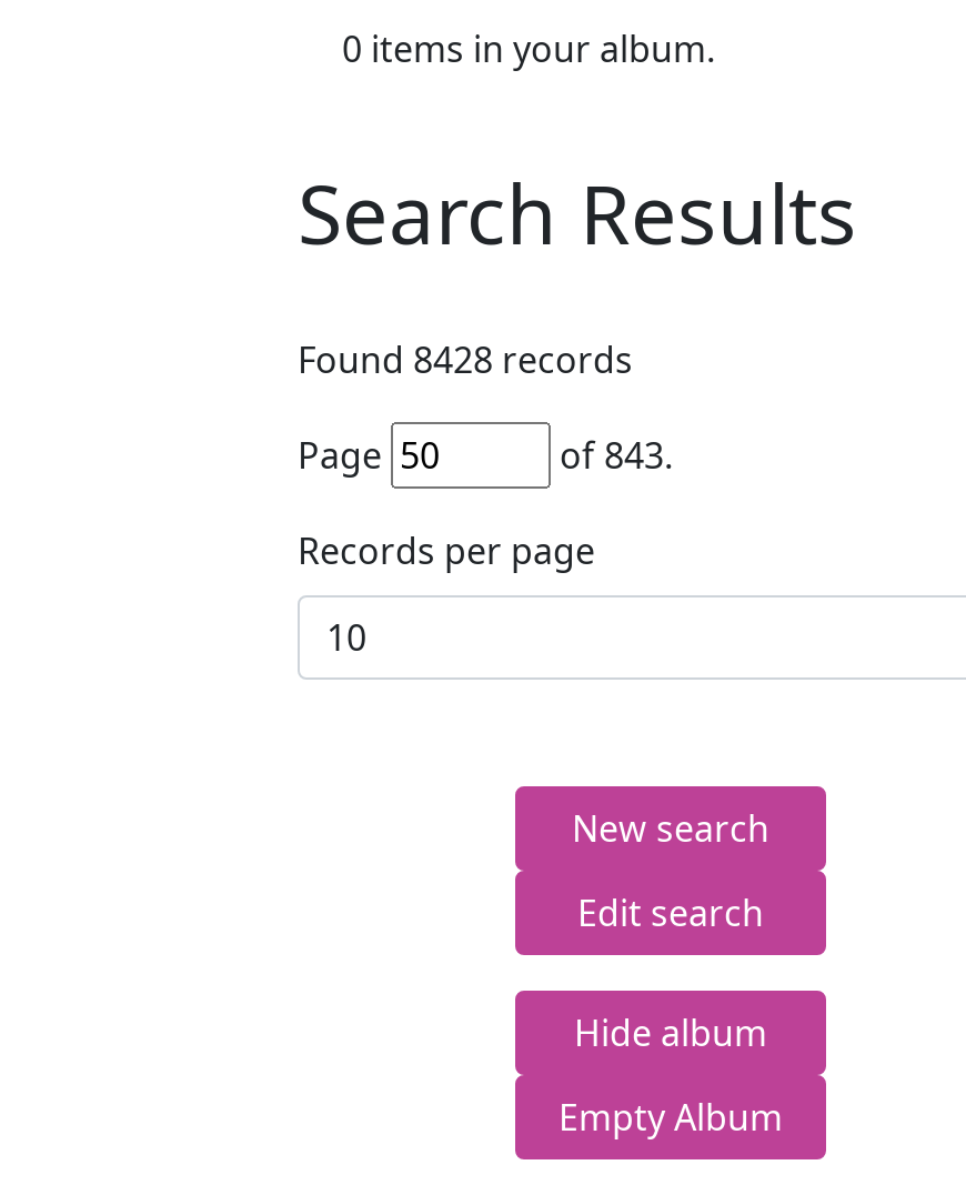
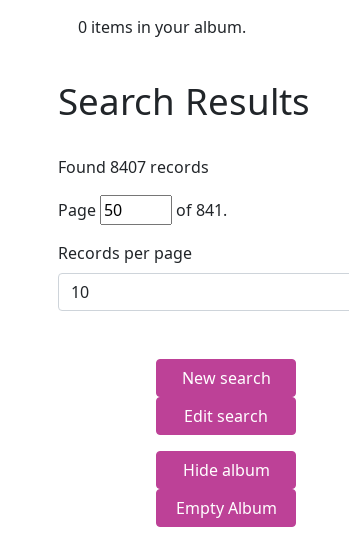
[298,335,633,384] Found 8428 records -> [58,156,209,178] Found 8407 records
[551,431,673,480] of 843. -> [172,199,227,221] of 841.

